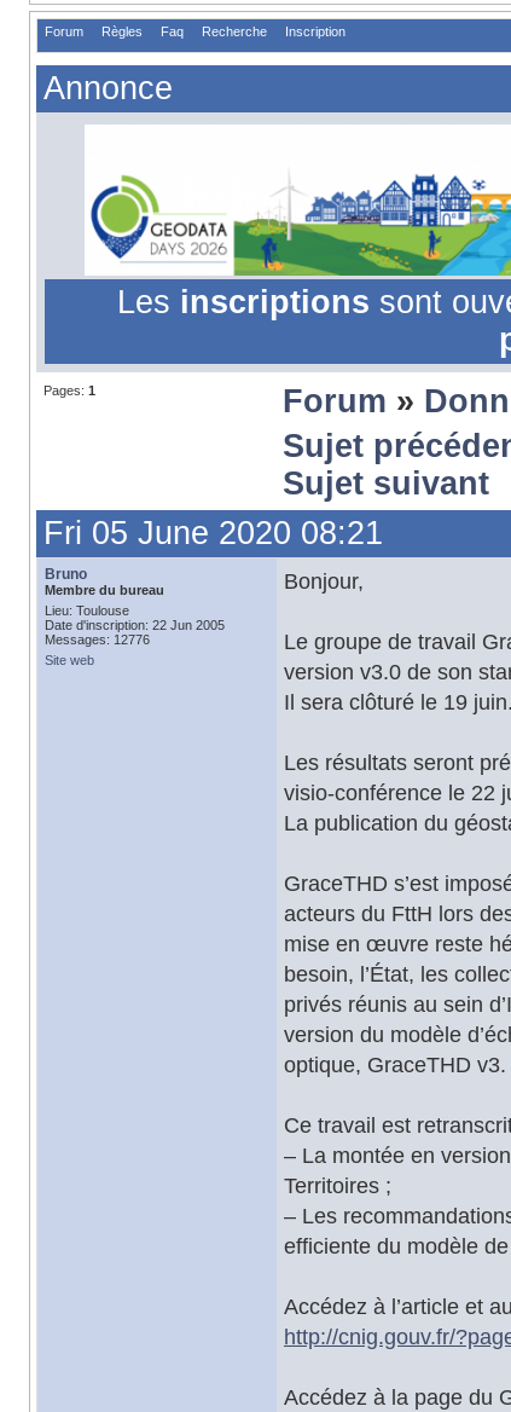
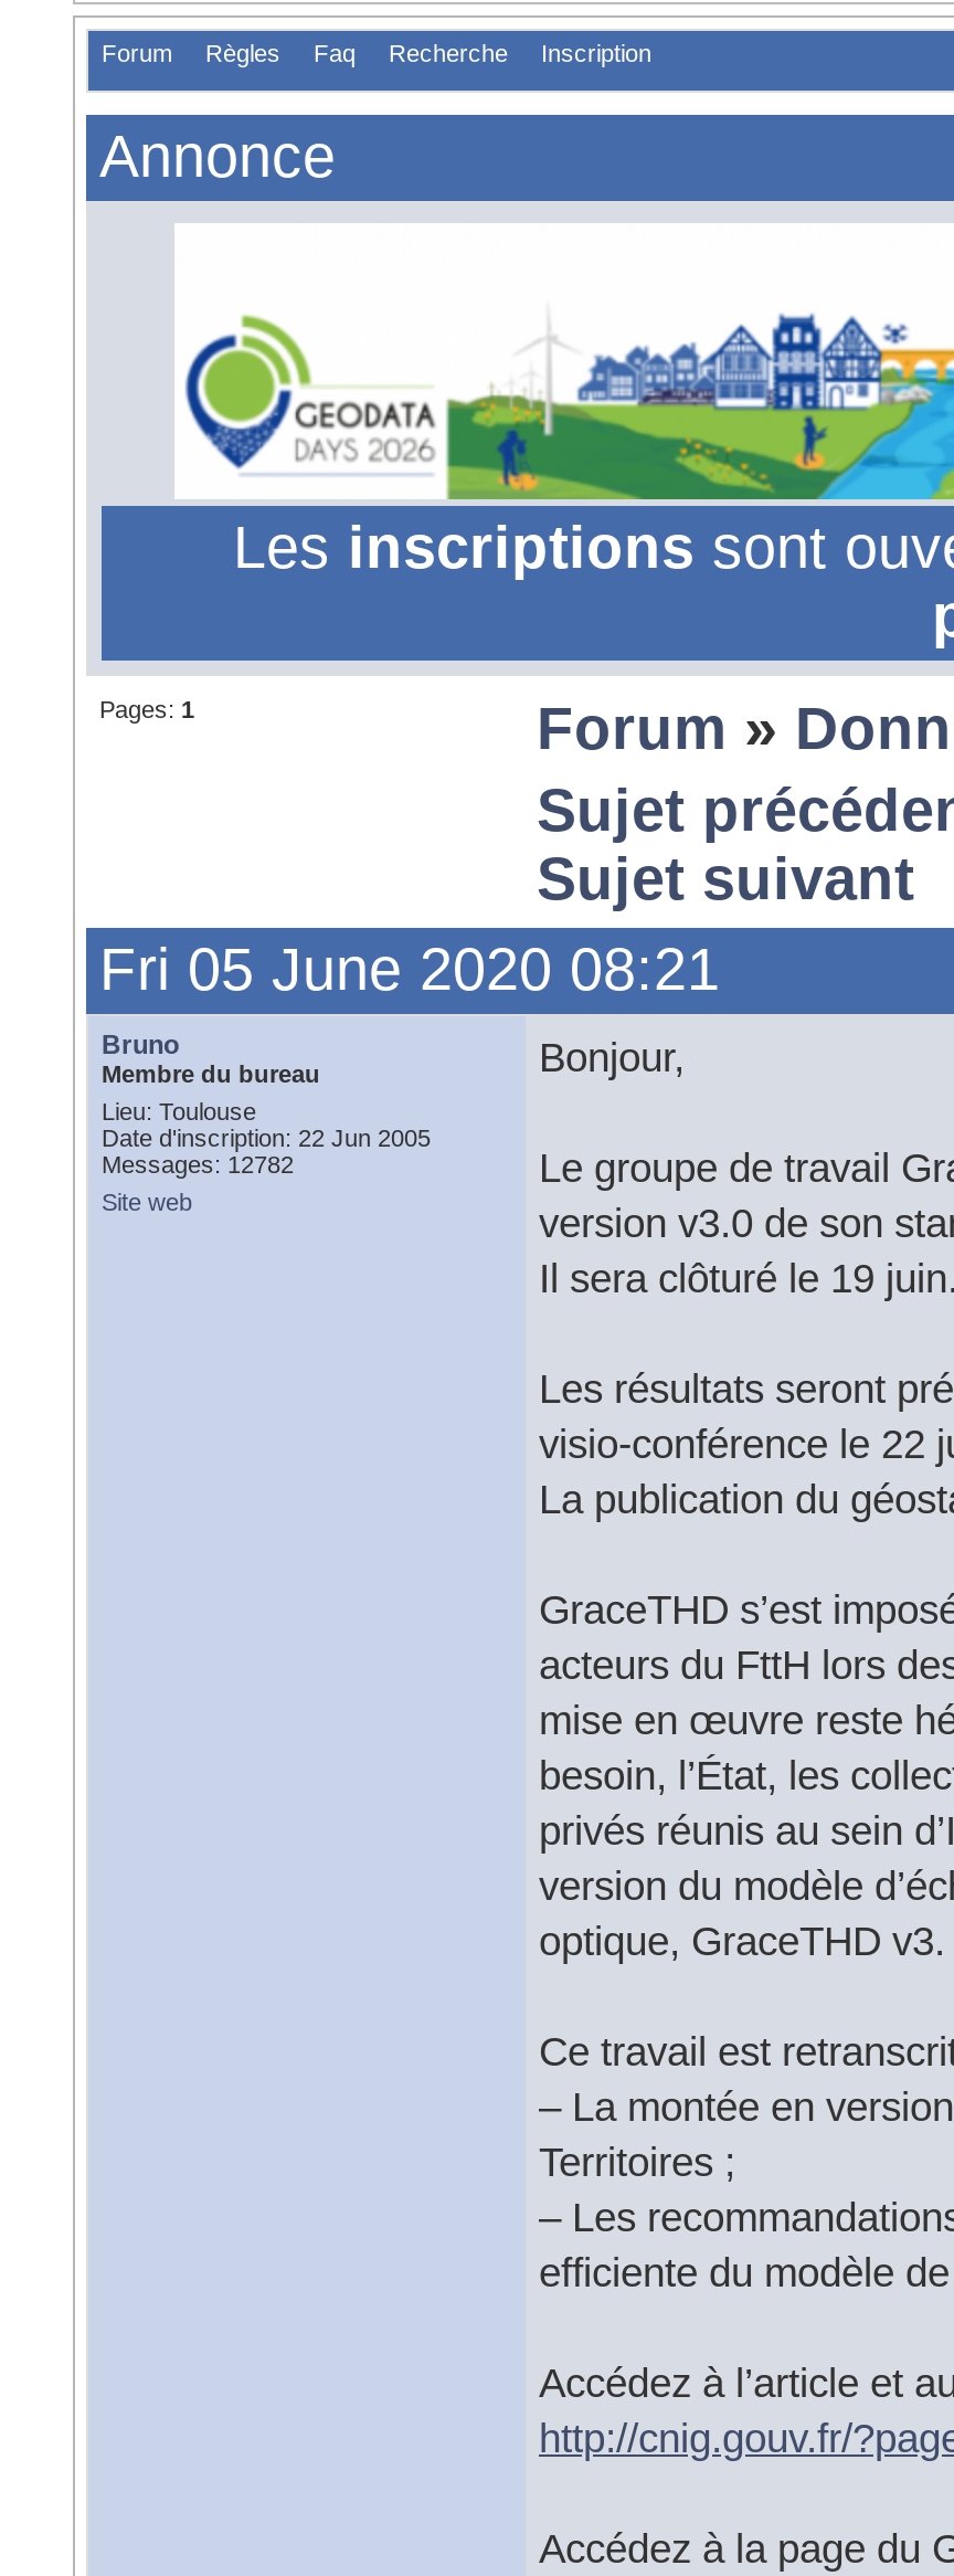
[45,632,150,647] Messages: 12776 -> [102,1151,294,1178] Messages: 12782

